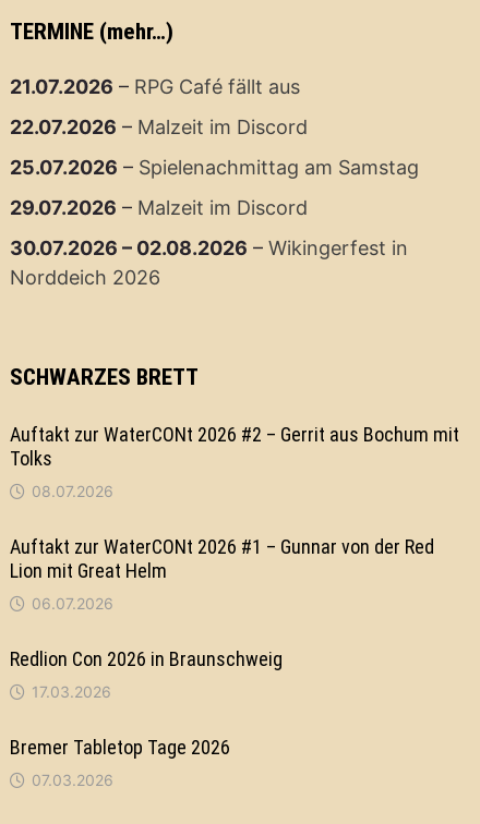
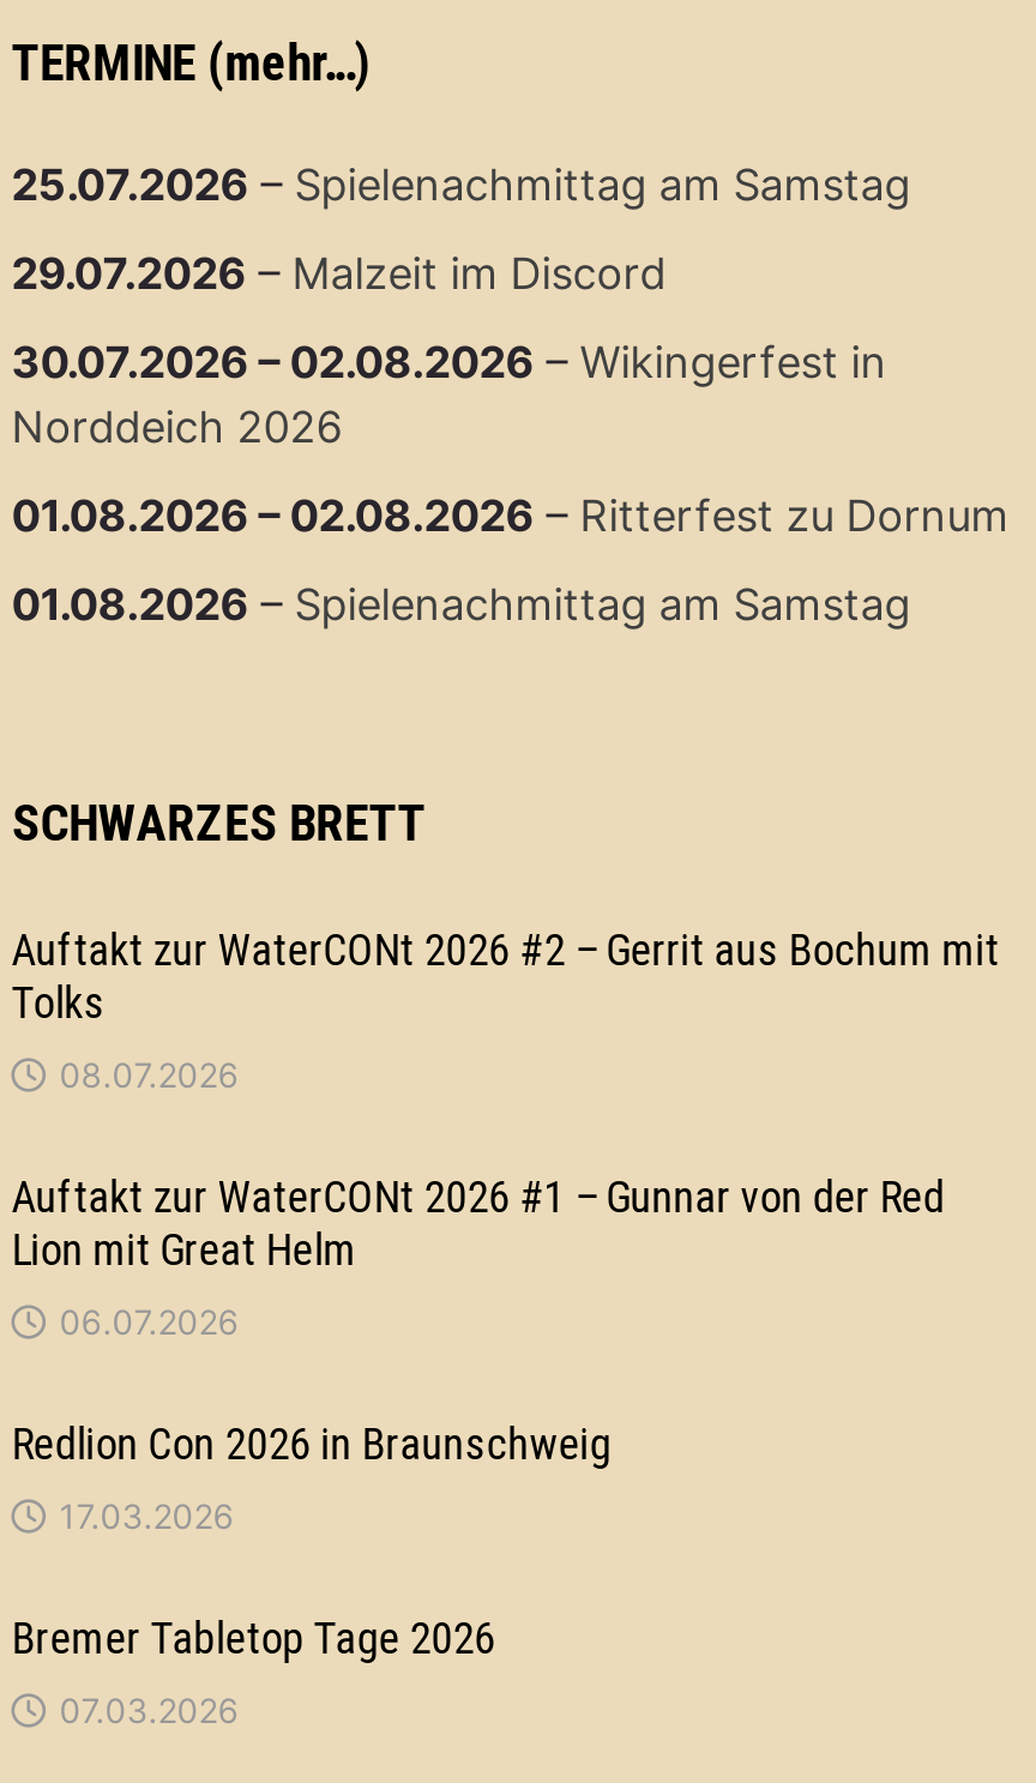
[10,75,307,138] 21.07.2026 – RPG Café fällt aus | 22.07.2026 – Malzeit im Discord -> none
moved [10,156,419,289] -> [12,159,911,452]: 25.07.2026 – Spielenachmittag am Samstag | 29.07.2026 – Malzeit im Discord | 30.07.2026 – 02.08.2026 – Wikingerfest in | Norddeich 2026
none -> [12,490,1009,630] 01.08.2026 – 02.08.2026 – Ritterfest zu Dornum | 01.08.2026 – Spielenachmittag am Samstag

